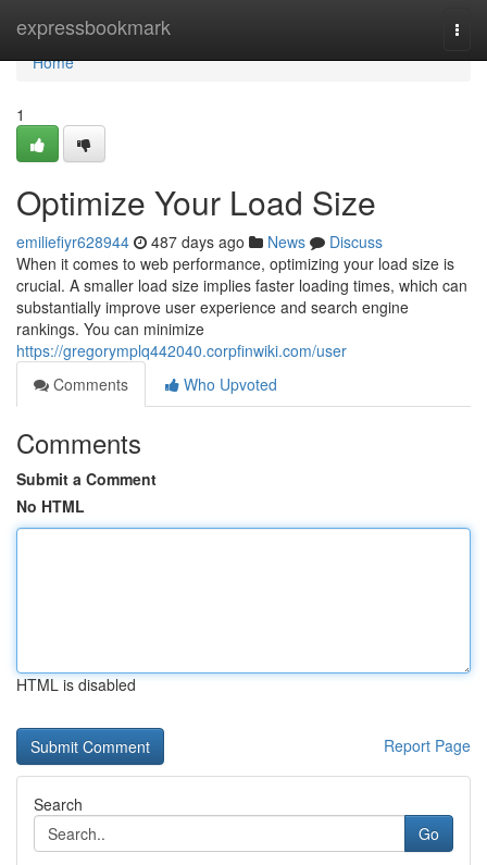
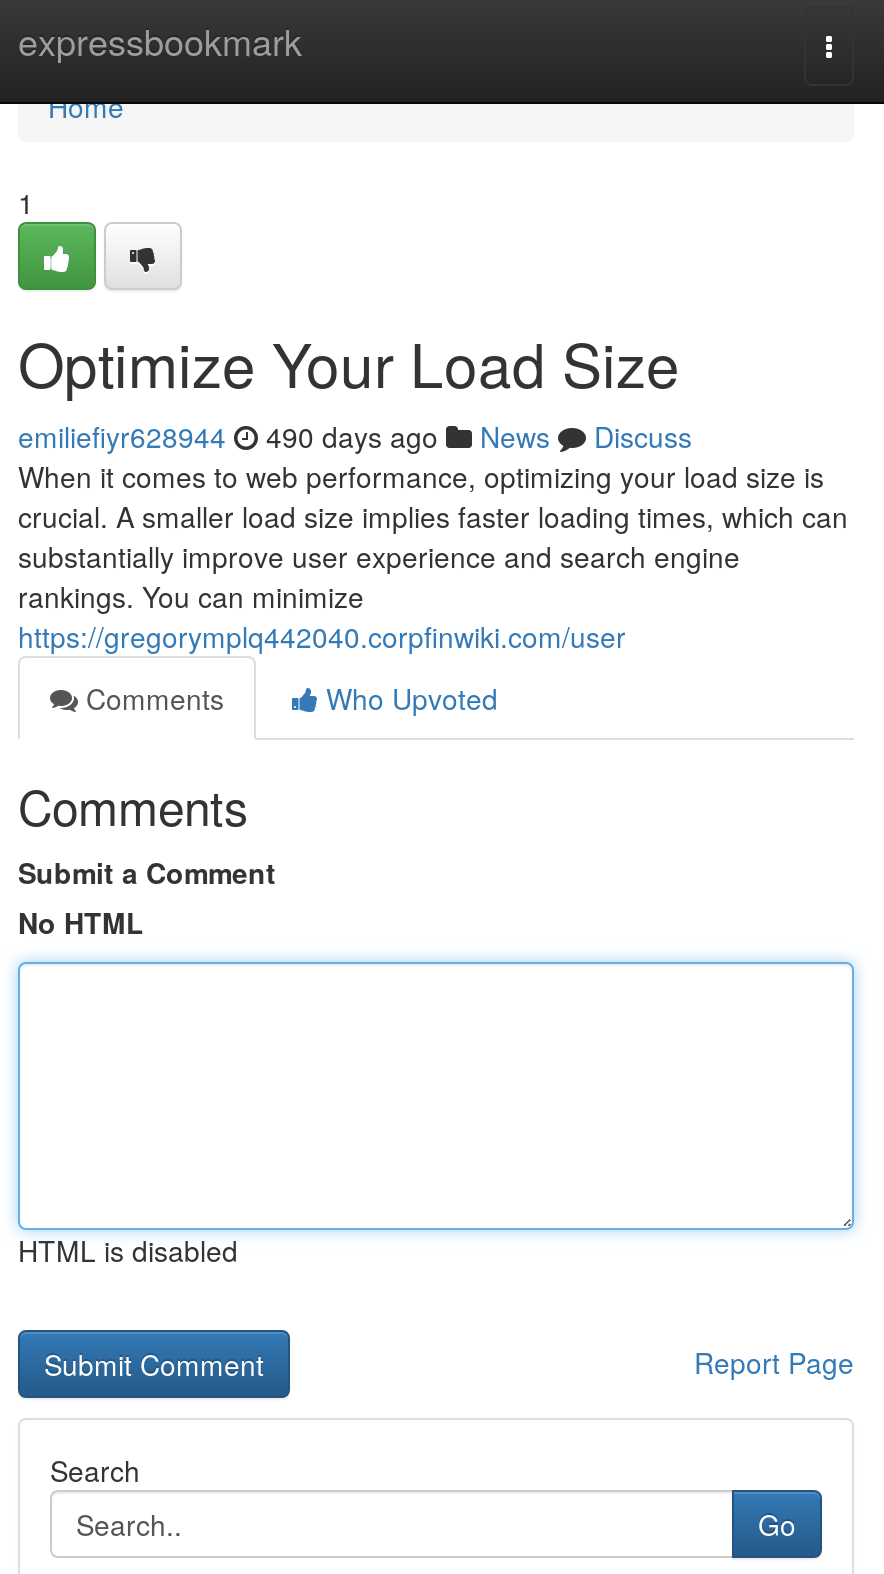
[16,231,383,252] emiliefiyr628944 487 days ago News Discuss -> [18,416,692,456] emiliefiyr628944 490 days ago News Discuss

